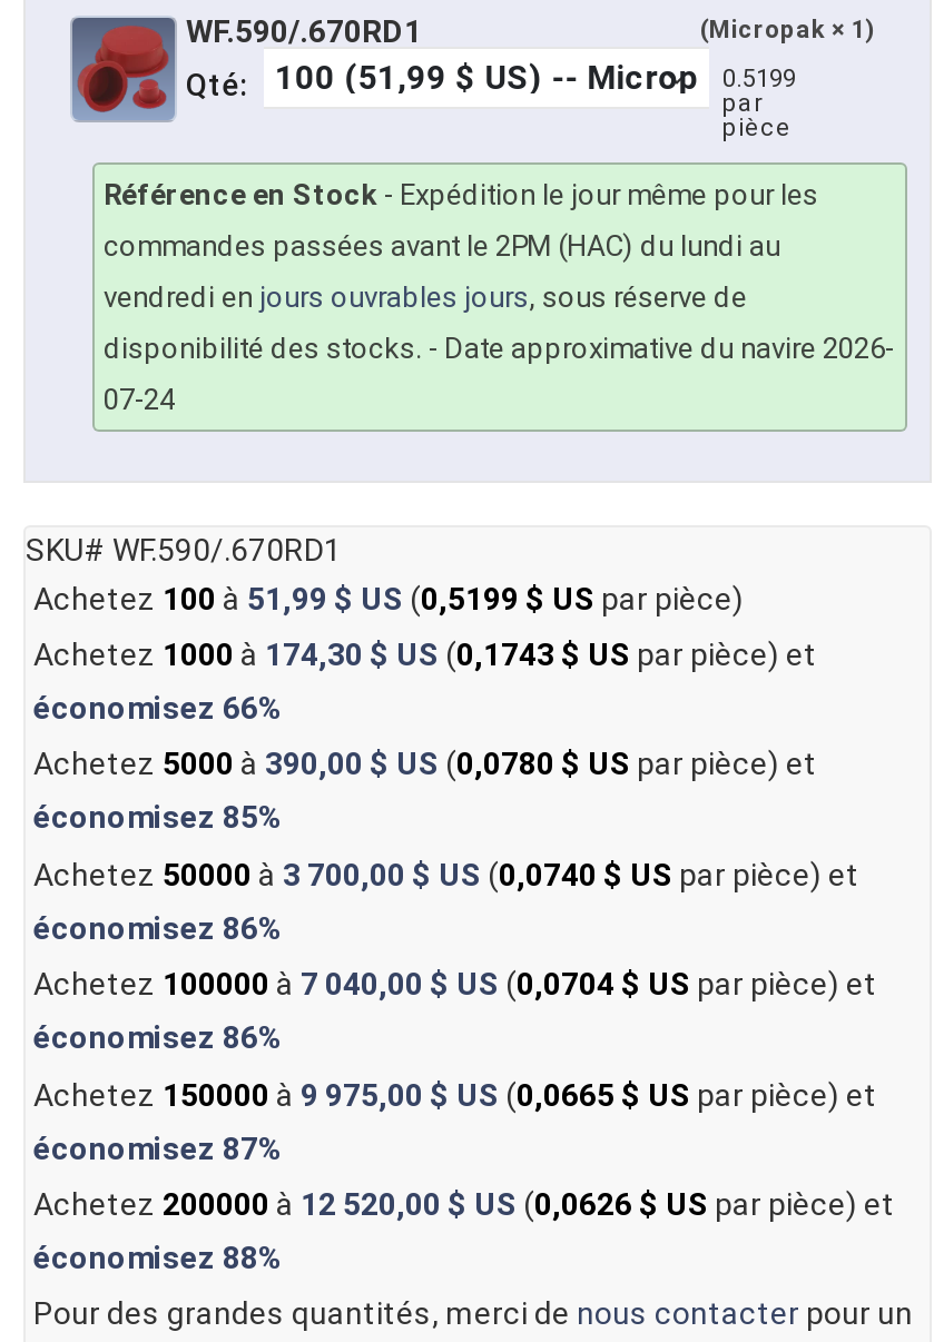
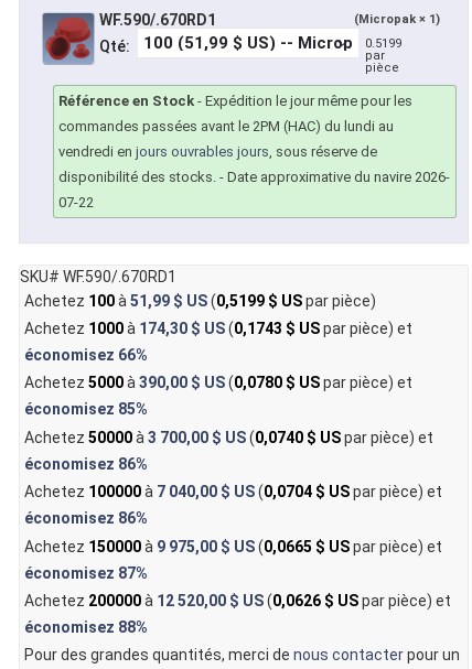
[104,383,175,416] 07-24 -> [58,194,94,211] 07-22

